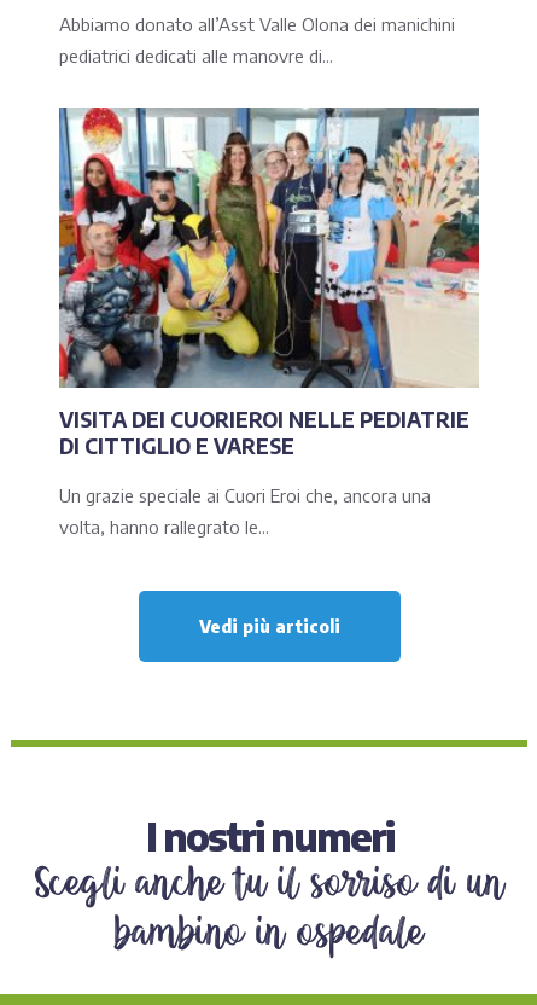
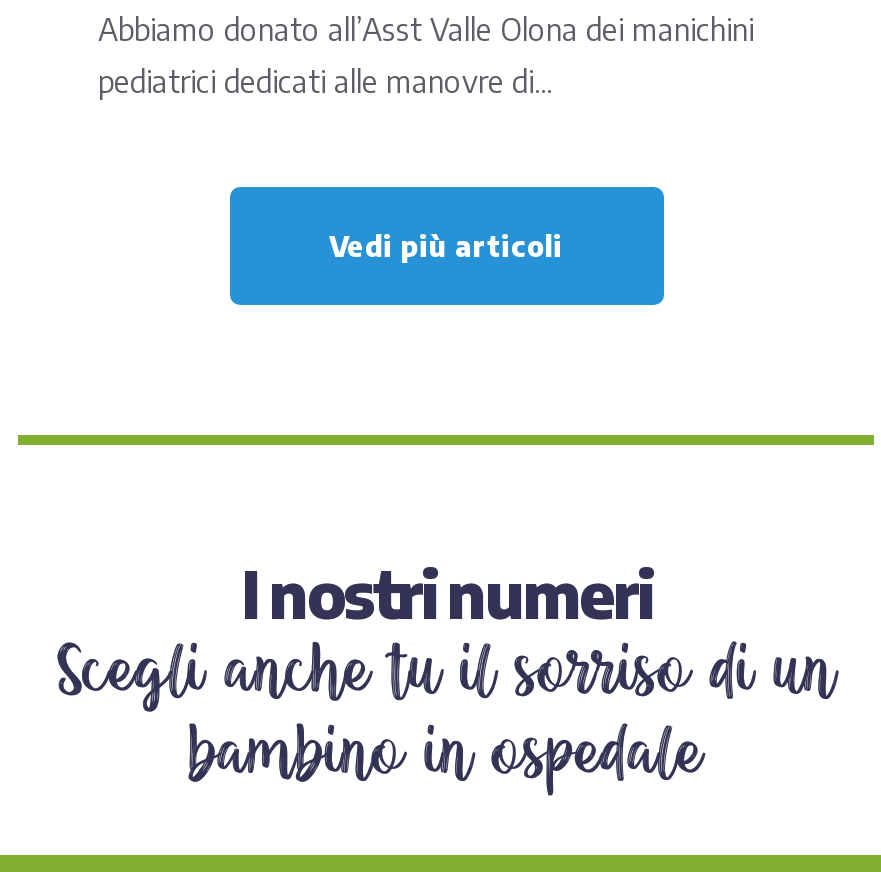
[58,106,480,537] [image] | VISITA DEI CUORIEROI NELLE PEDIATRIE | DI CITTIGLIO E VARESE | Un grazie speciale ai Cuori Eroi che, ancora una | volta, hanno rallegrato le... -> none

